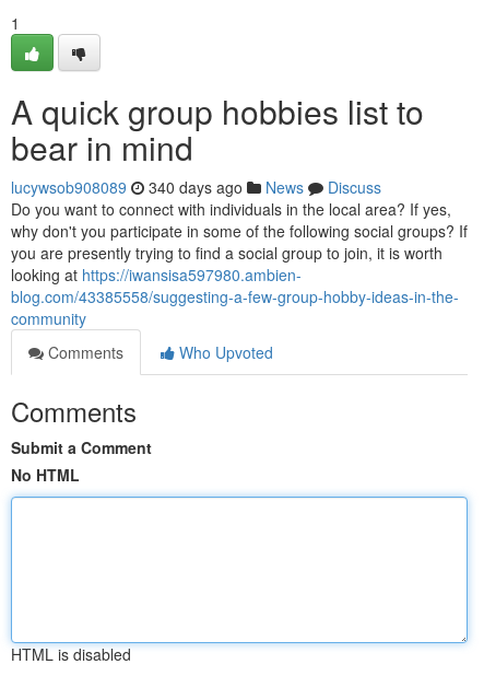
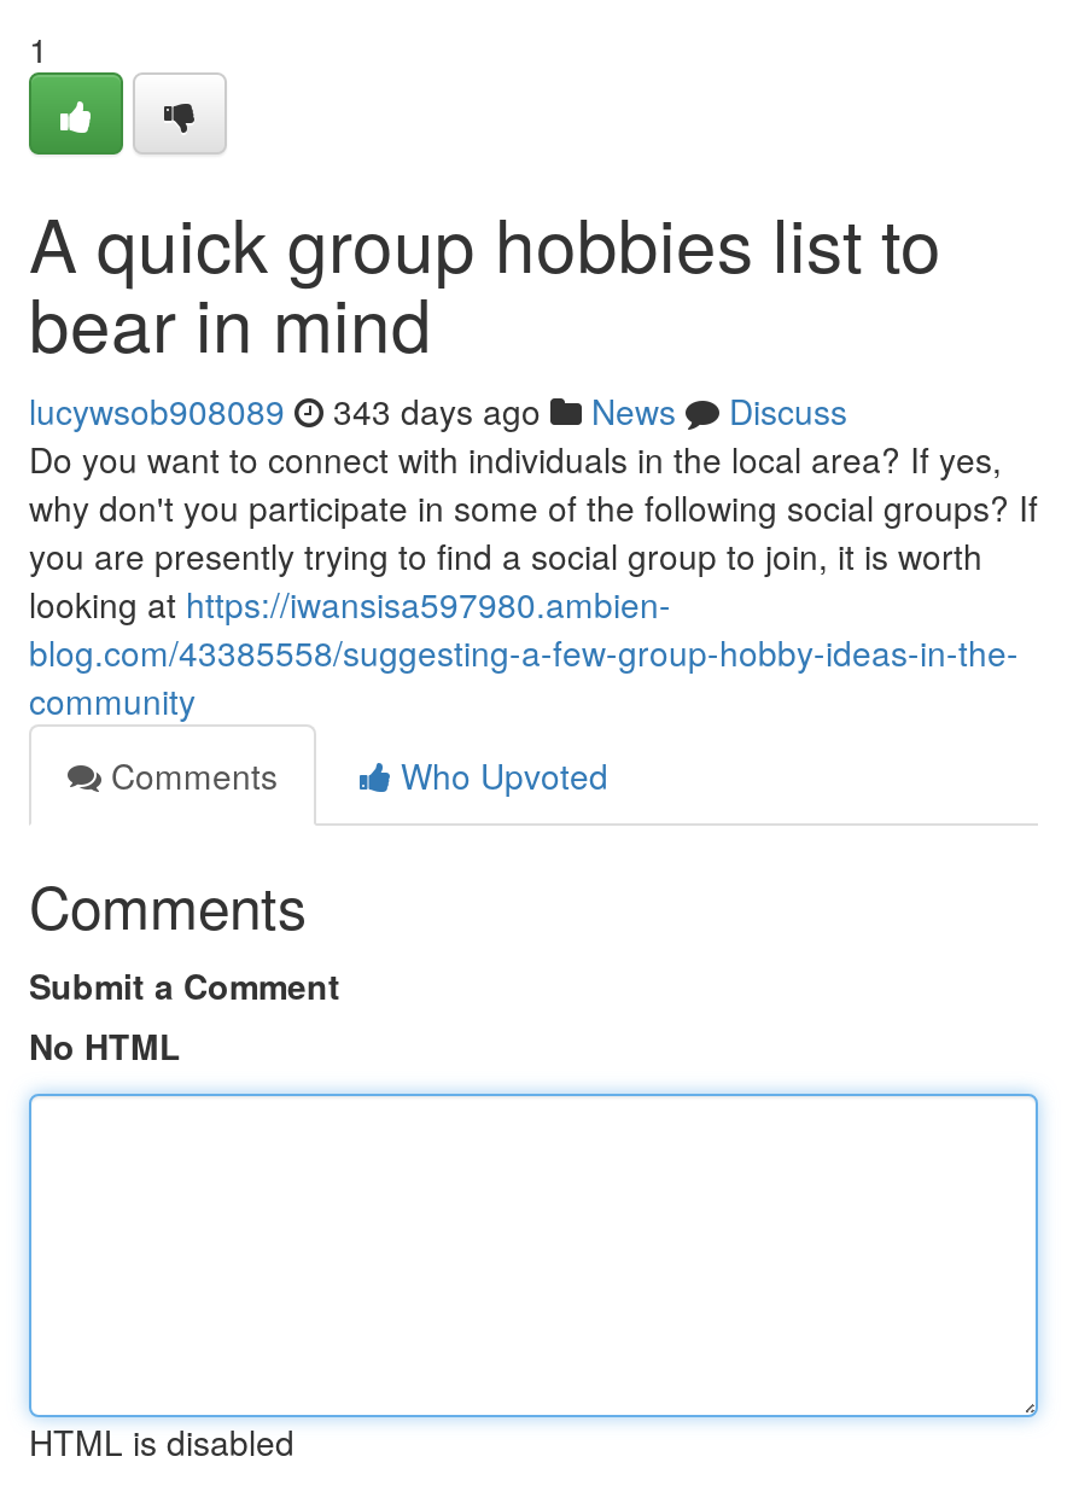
[11,176,381,198] lucywsob908089 340 days ago News Discuss -> [29,386,847,435] lucywsob908089 343 days ago News Discuss

